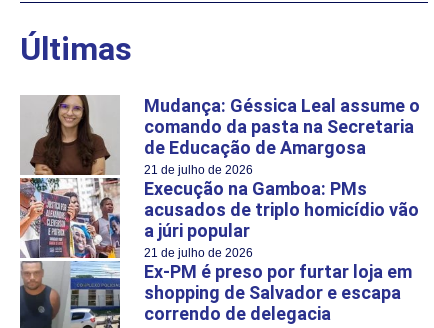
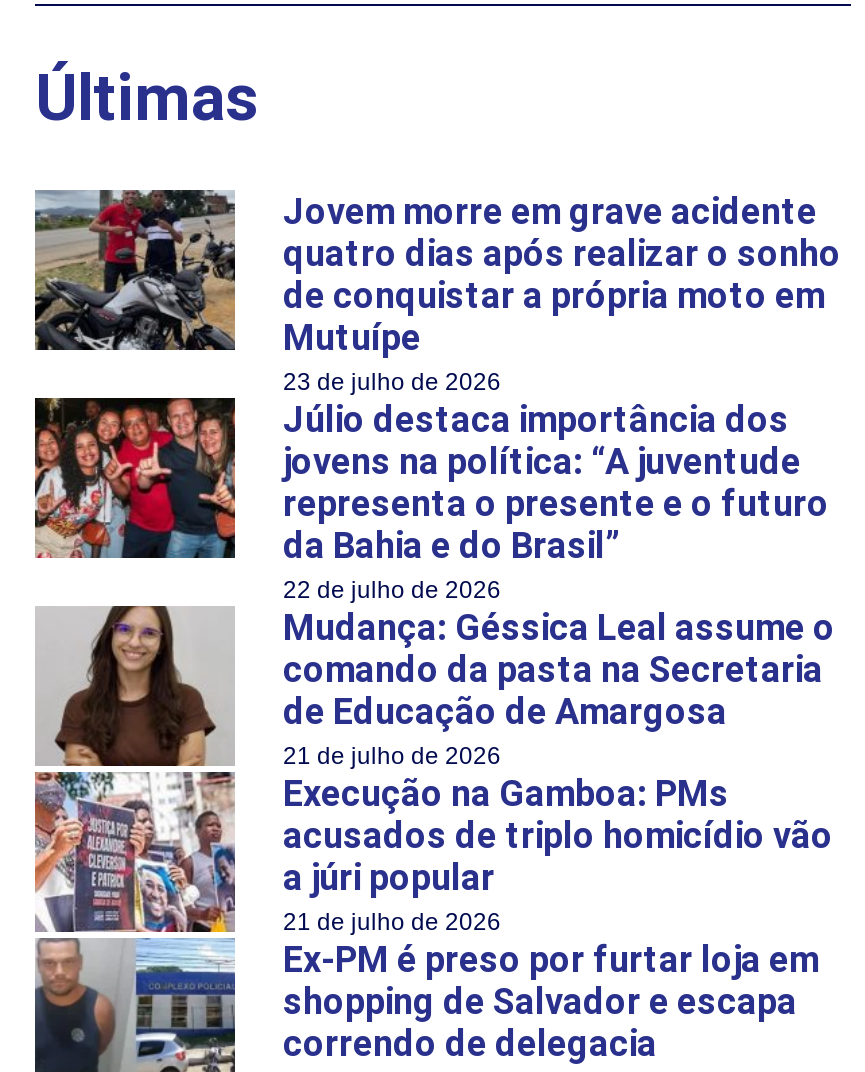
none -> [33,396,237,560] [image]
none -> [35,188,841,605] [image] | Jovem morre em grave acidente | quatro dias após realizar o sonho | de conquistar a própria moto em | Mutuípe | 23 de julho de 2026 | Júlio destaca importância dos | jovens na política: “A juventude | representa o presente e o futuro | da Bahia e do Brasil” | 22 de julho de 2026

